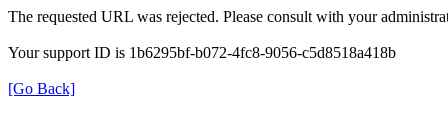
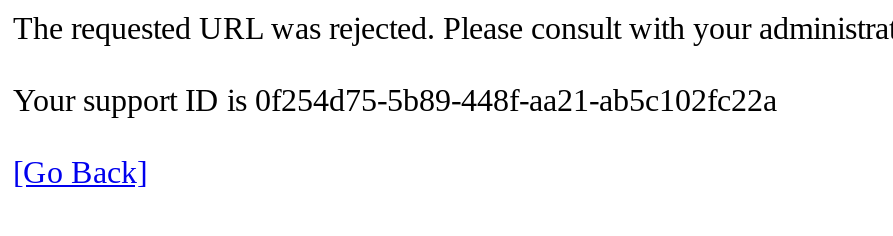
[8,44,396,61] Your support ID is 1b6295bf-b072-4fc8-9056-c5d8518a418b -> [13,83,777,117] Your support ID is 0f254d75-5b89-448f-aa21-ab5c102fc22a

